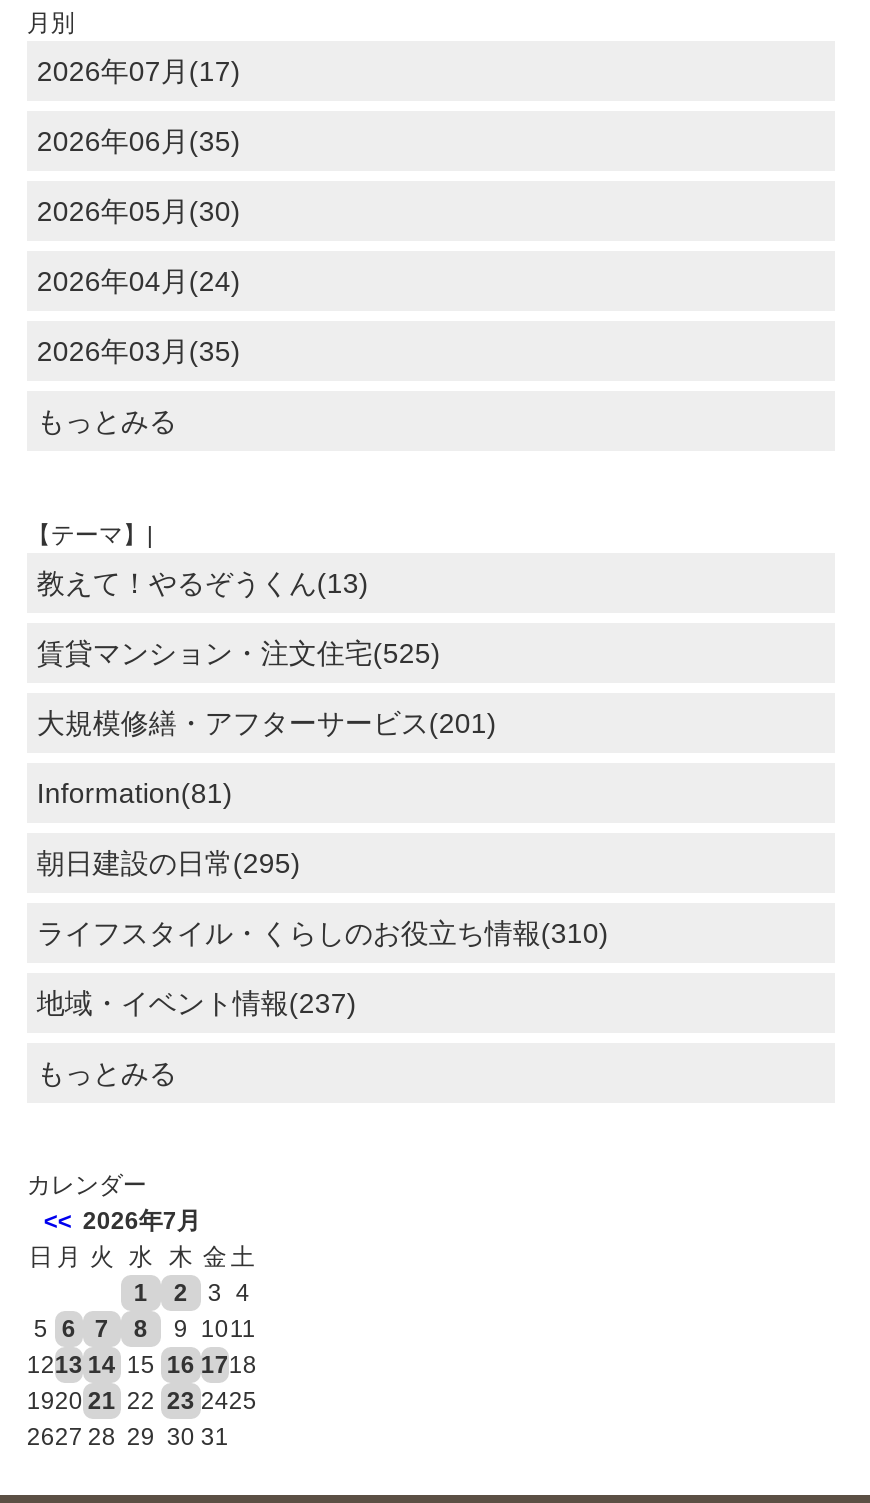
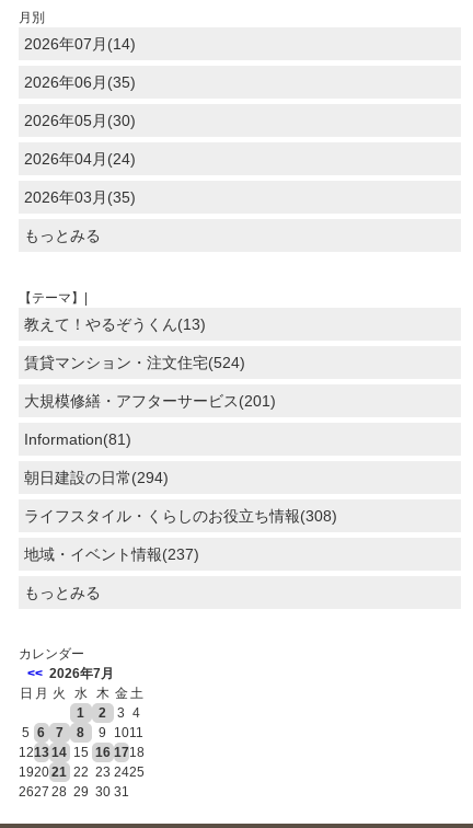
[37,55,241,87] 2026年07月(17) -> [24,35,136,53] 2026年07月(14)
[37,636,441,668] 賃貸マンション・注文住宅(525) -> [24,353,245,371] 賃貸マンション・注文住宅(524)
[37,846,301,878] 朝日建設の日常(295) -> [24,468,168,486] 朝日建設の日常(294)
[37,916,609,948] ライフスタイル・くらしのお役立ち情報(310) -> [24,507,337,524] ライフスタイル・くらしのお役立ち情報(308)

